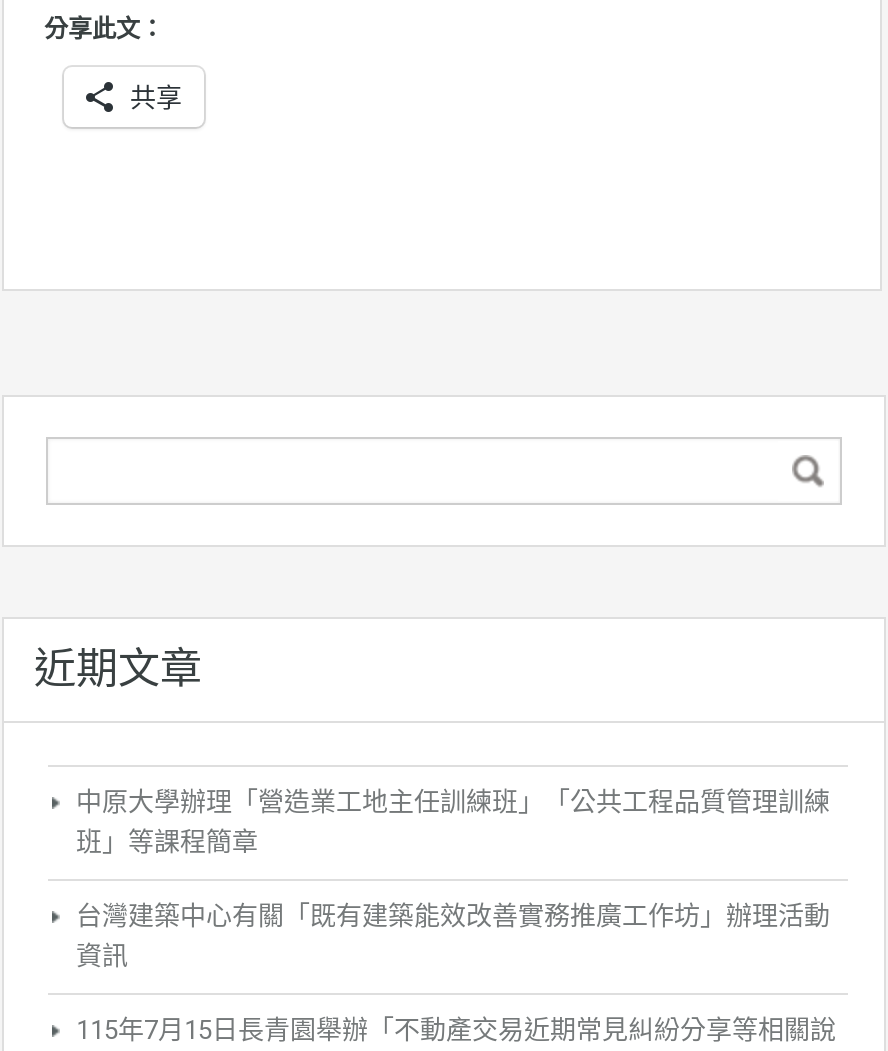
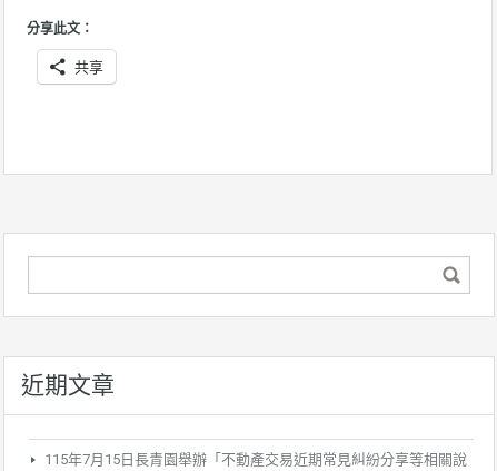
[76,788,830,972] 中原大學辦理「營造業工地主任訓練班」「公共工程品質管理訓練 | 班」等課程簡章 | 台灣建築中心有關「既有建築能效改善實務推廣工作坊」辦理活動 | 資訊 -> none

